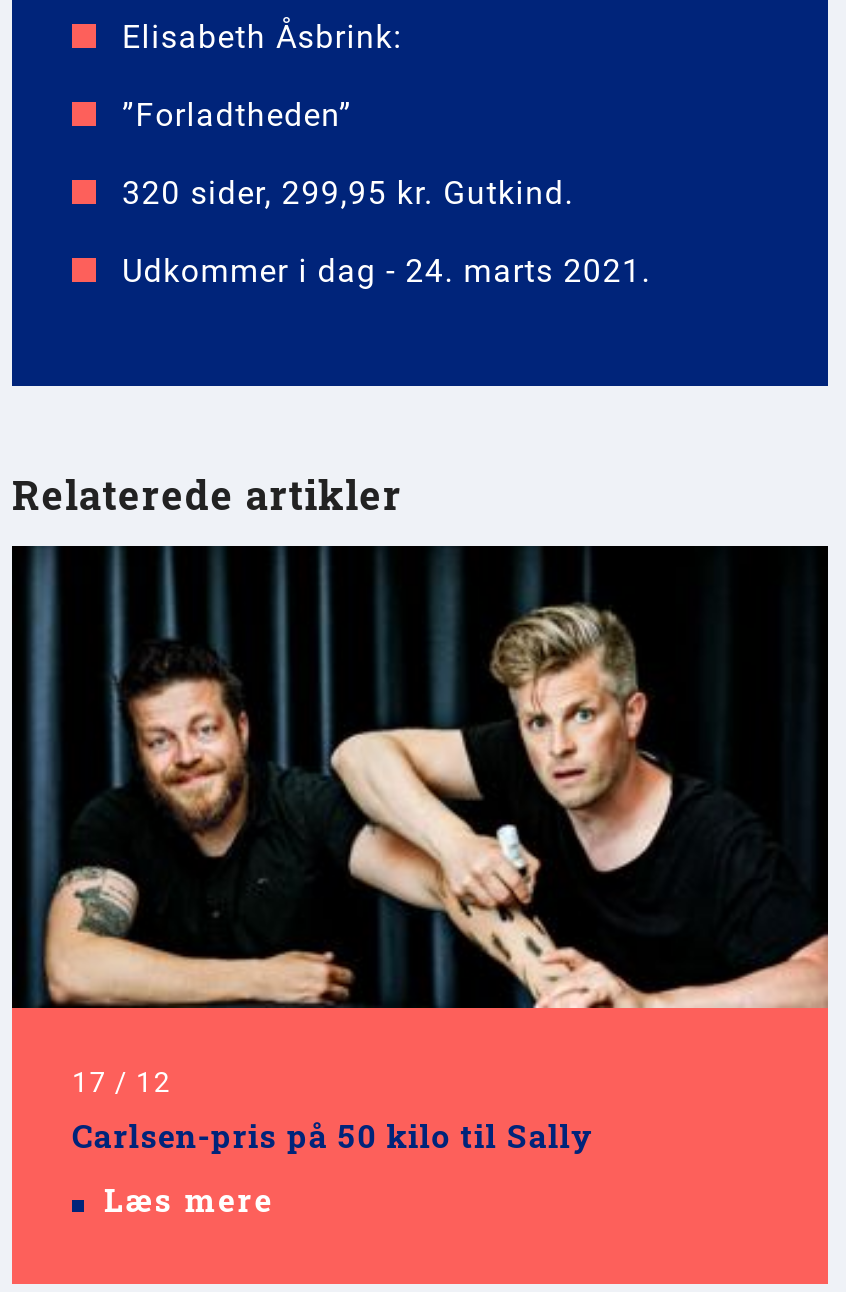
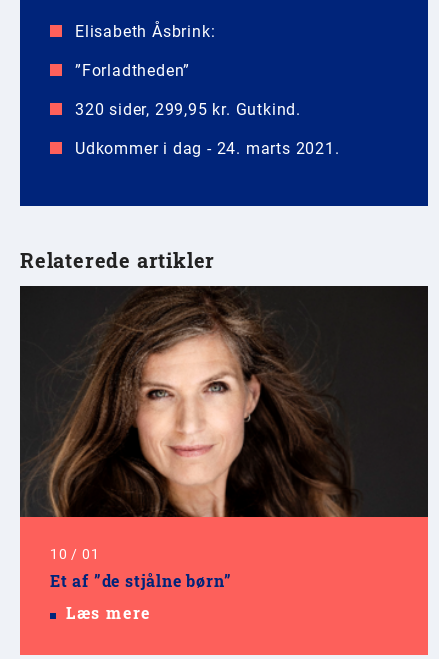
[14,546,828,1155] [image] | 17 / 12 | Carlsen-pris på 50 kilo til Sally -> [20,286,429,591] [image] | 10 / 01 | Et af ”de stjålne børn”

